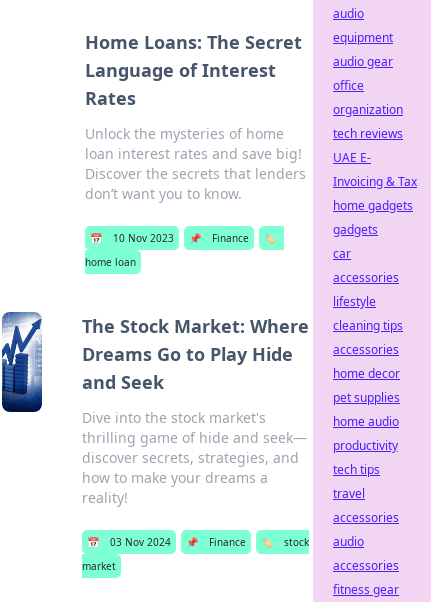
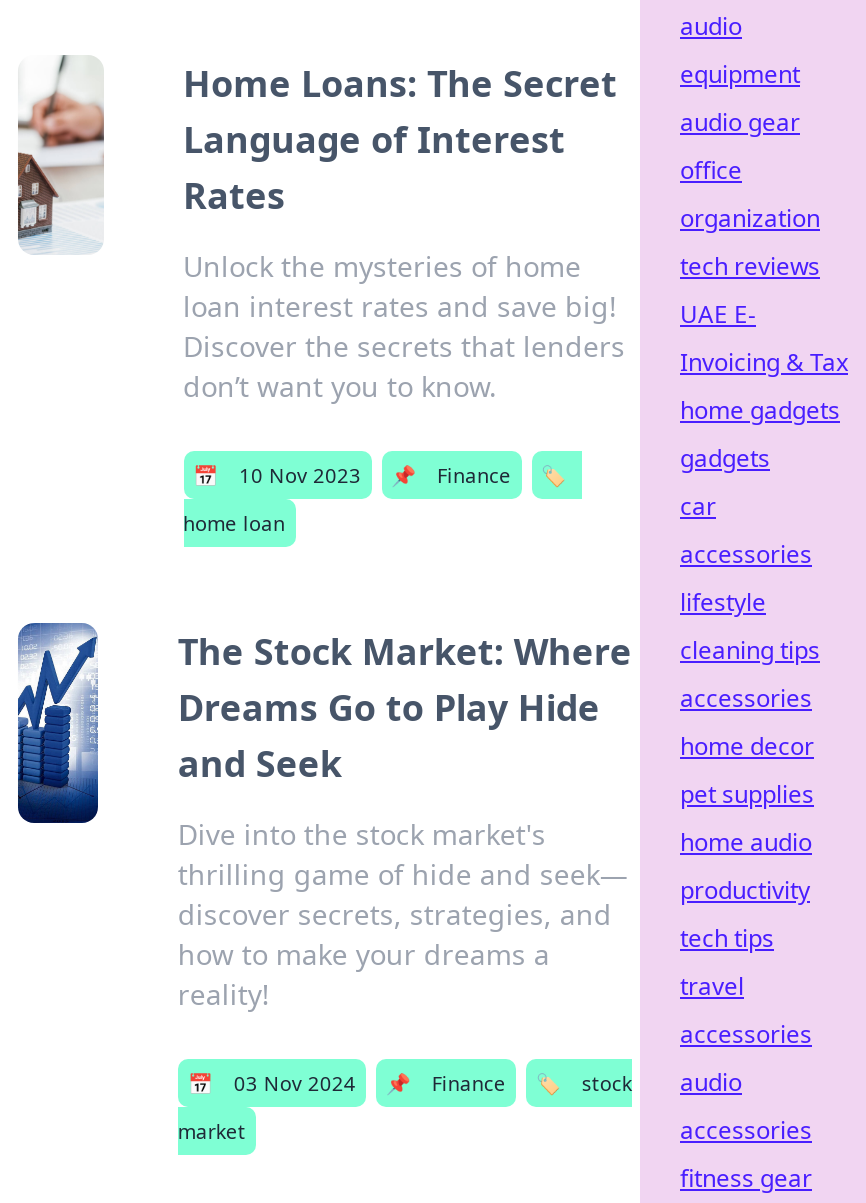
none -> [16,53,106,255] [image]

